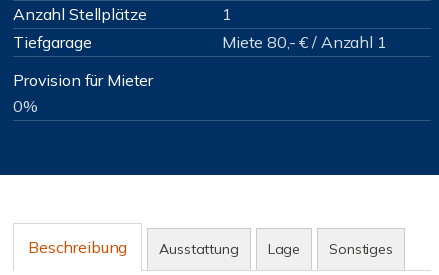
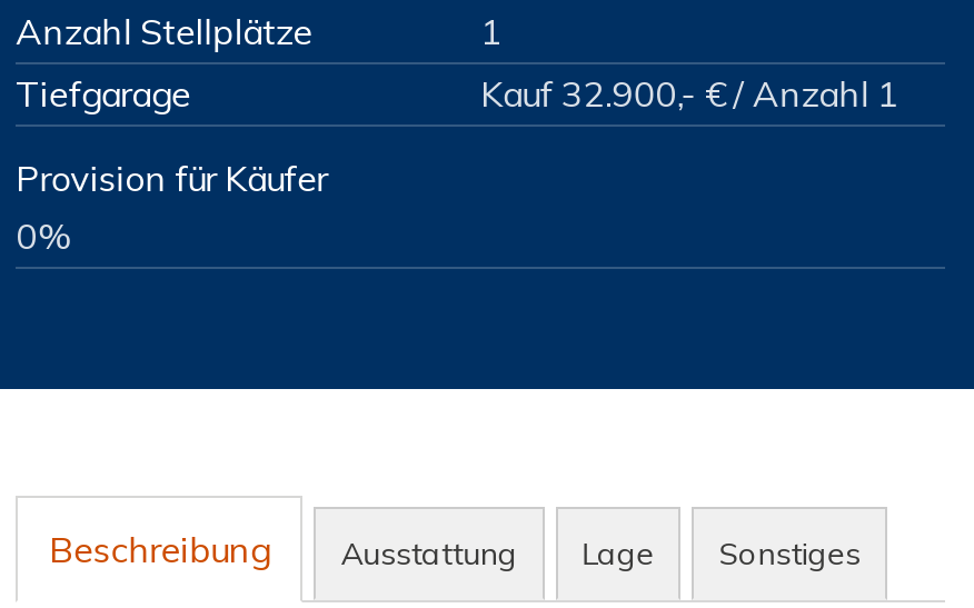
[222,32,387,52] Miete 80,- € / Anzahl 1 -> [480,71,899,116] Kauf 32.900,- € / Anzahl 1
[13,70,153,90] Provision für Mieter -> [16,156,327,200] Provision für Käufer

